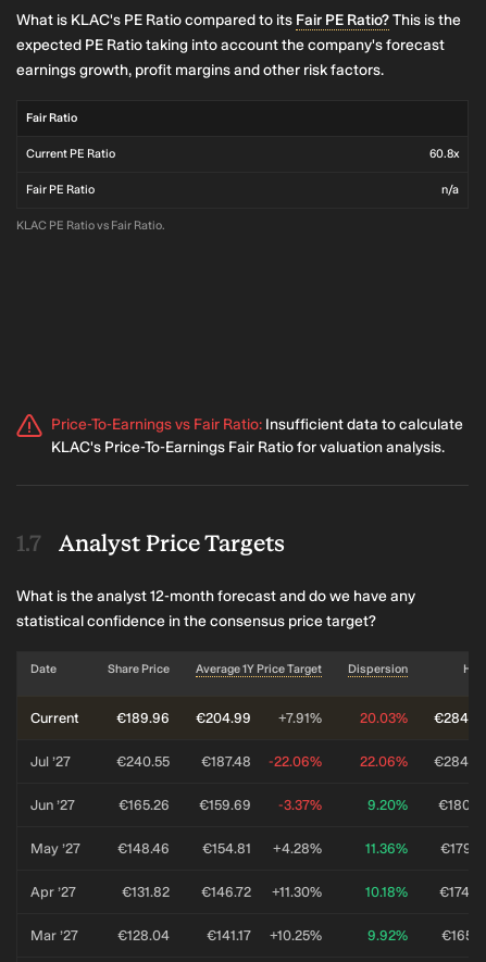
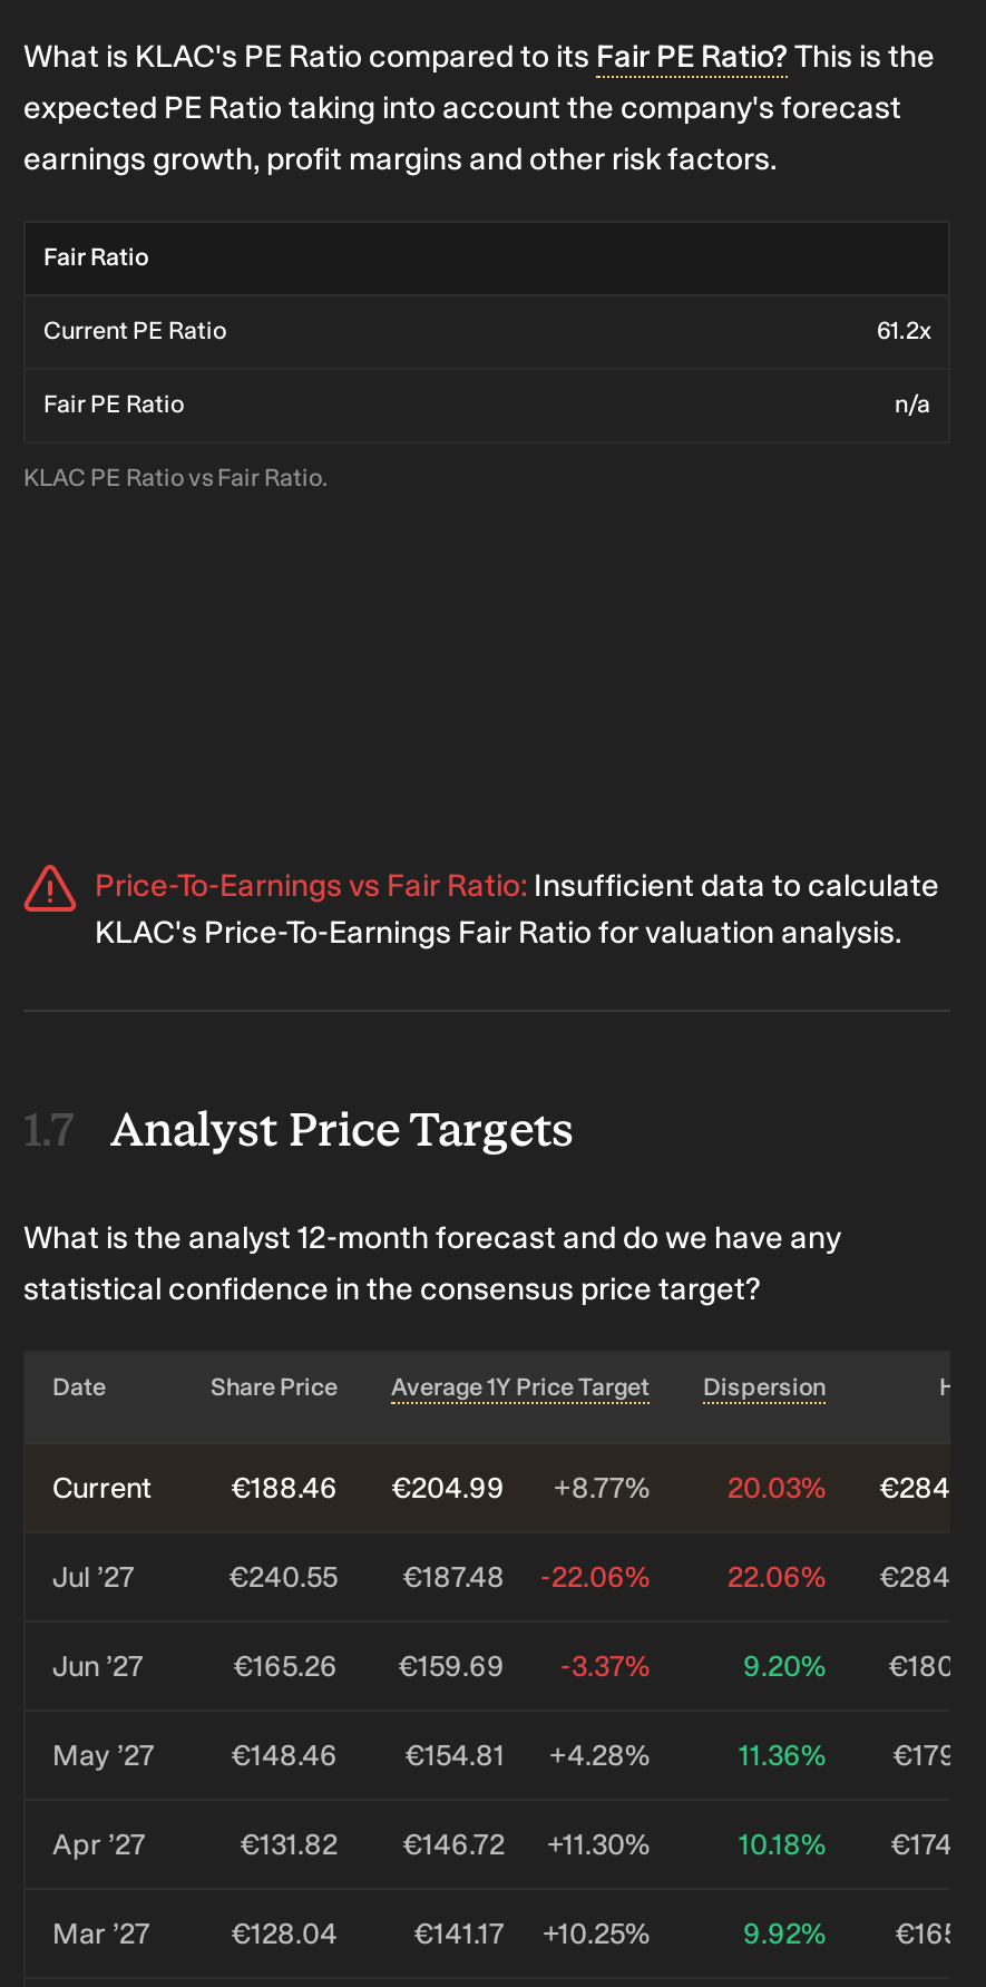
[429,147,459,161] 60.8x -> [877,316,930,345] 61.2x
[116,710,170,726] €189.96 -> [231,1471,338,1504] €188.46
[278,710,322,726] +7.91% -> [554,1471,650,1504] +8.77%

